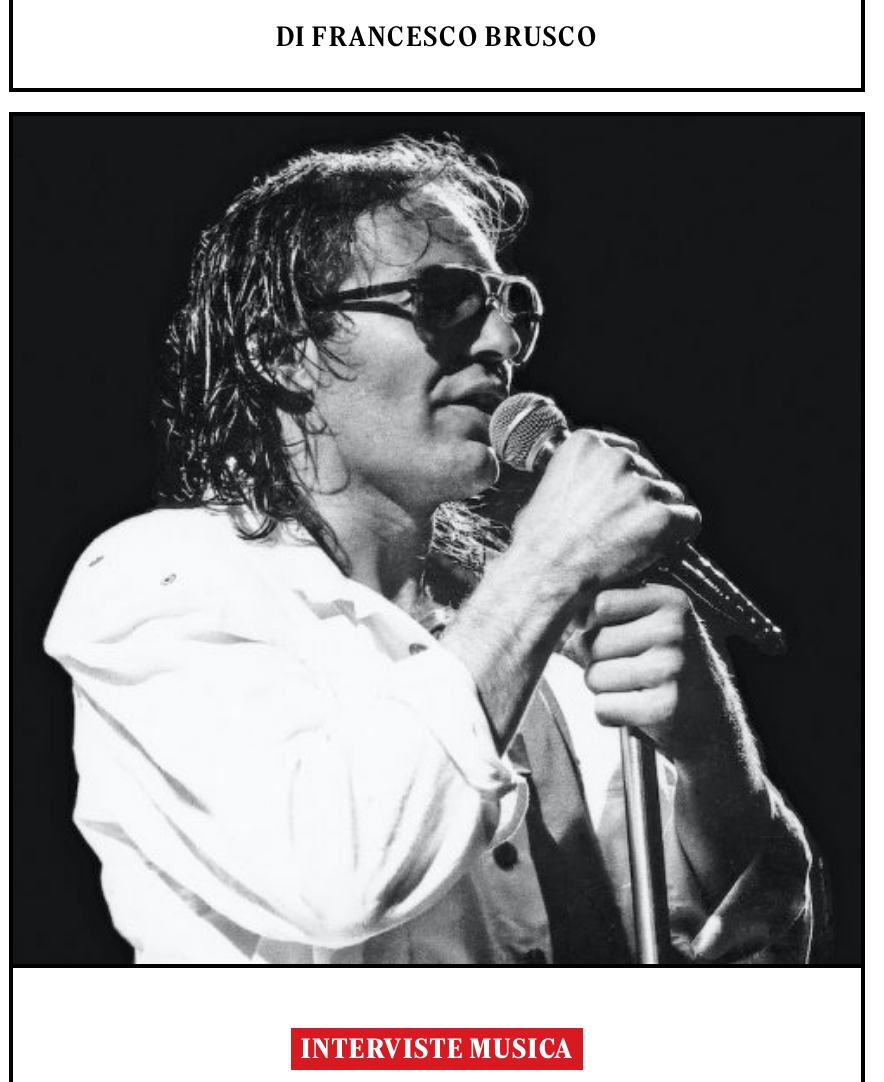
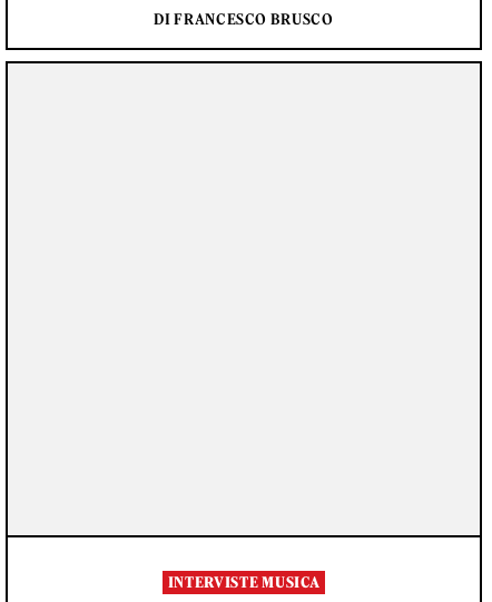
[11,114,863,966] [image] -> none

